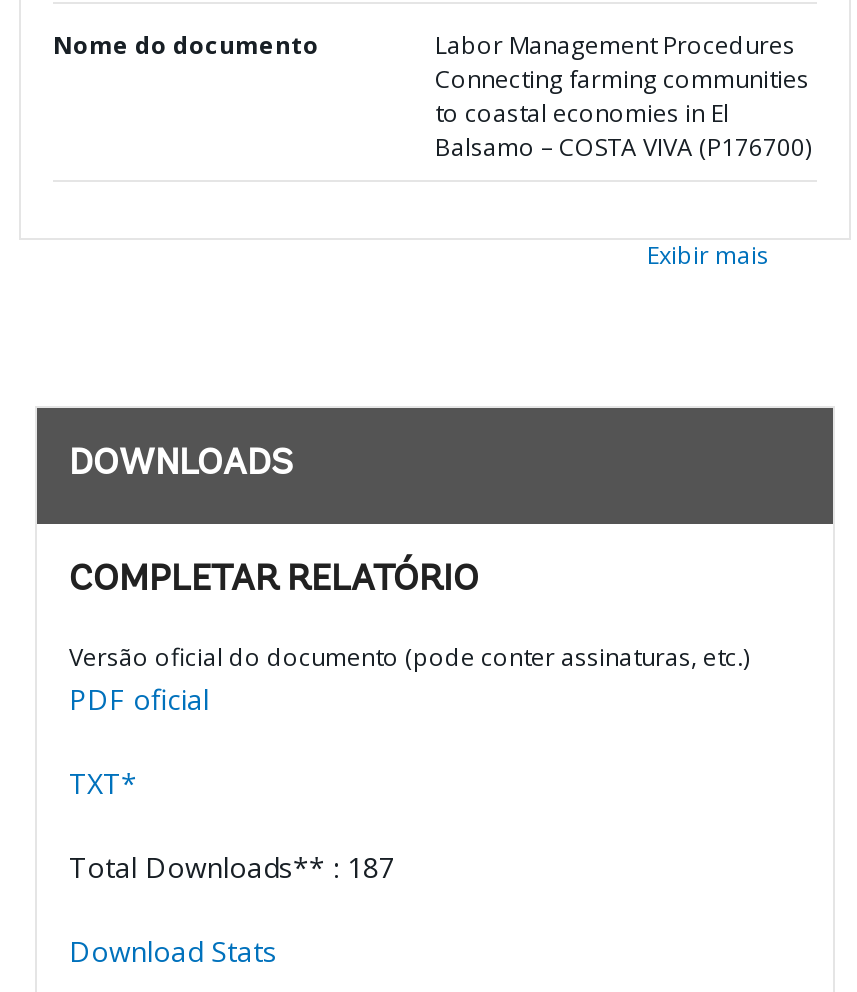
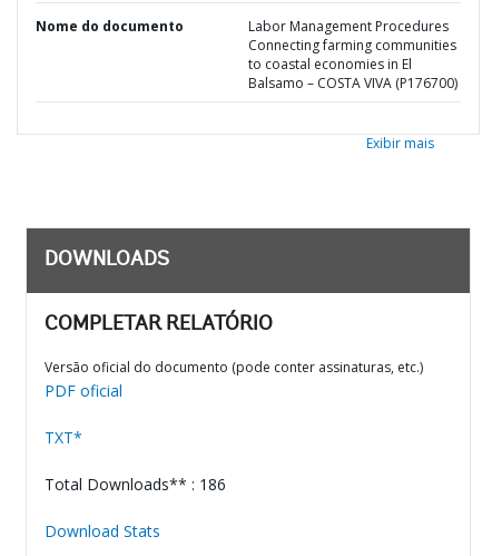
[69,848,395,886] Total Downloads** : 187 -> [45,474,226,495] Total Downloads** : 186

